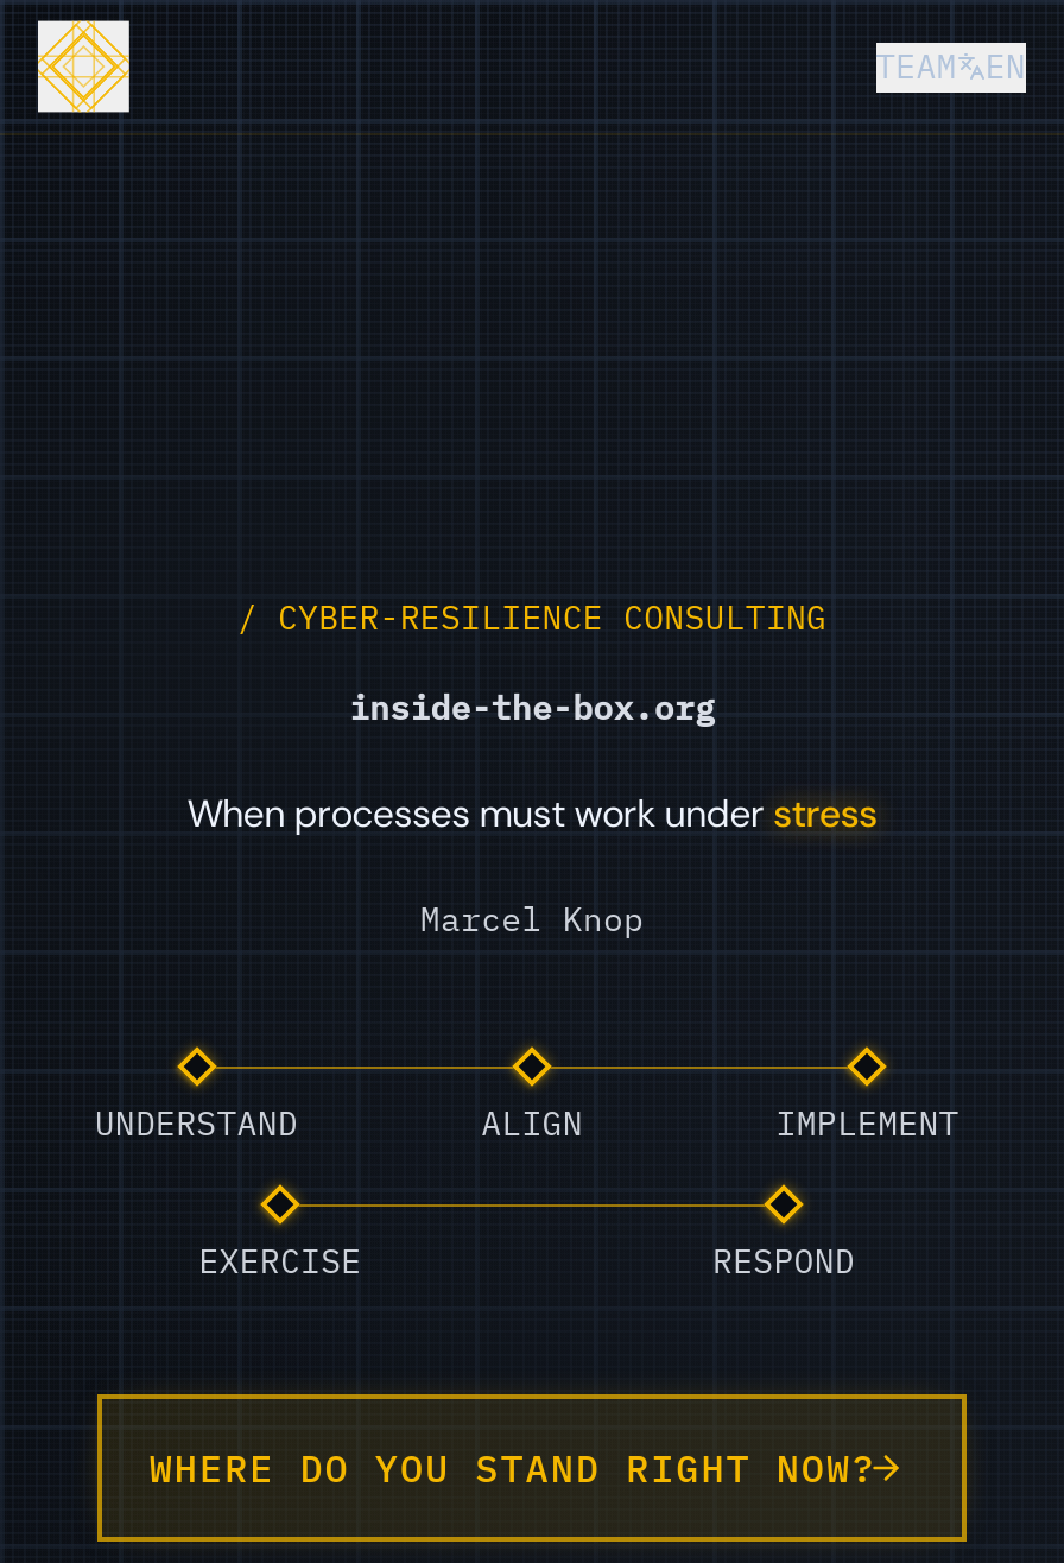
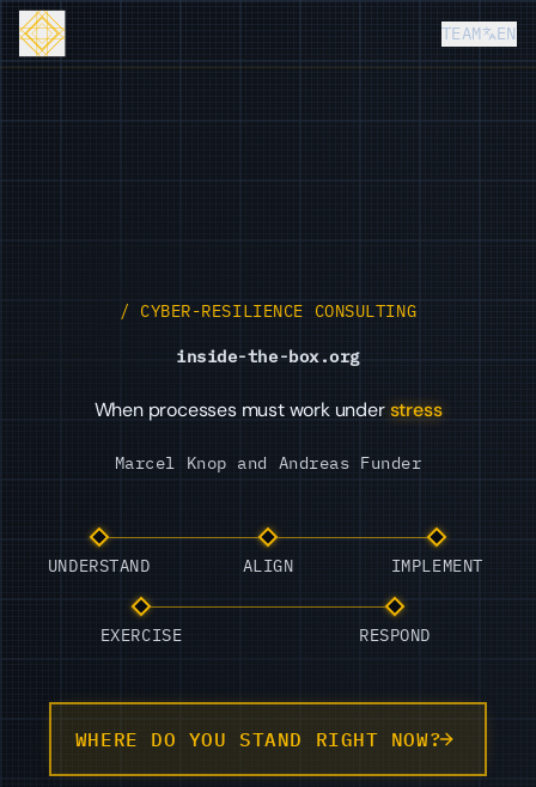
[420,898,644,941] Marcel Knop -> [114,452,422,474] Marcel Knop and Andreas Funder

